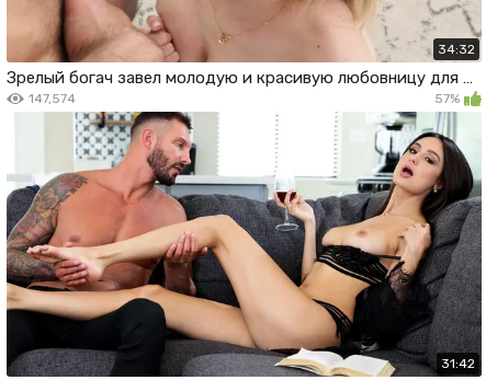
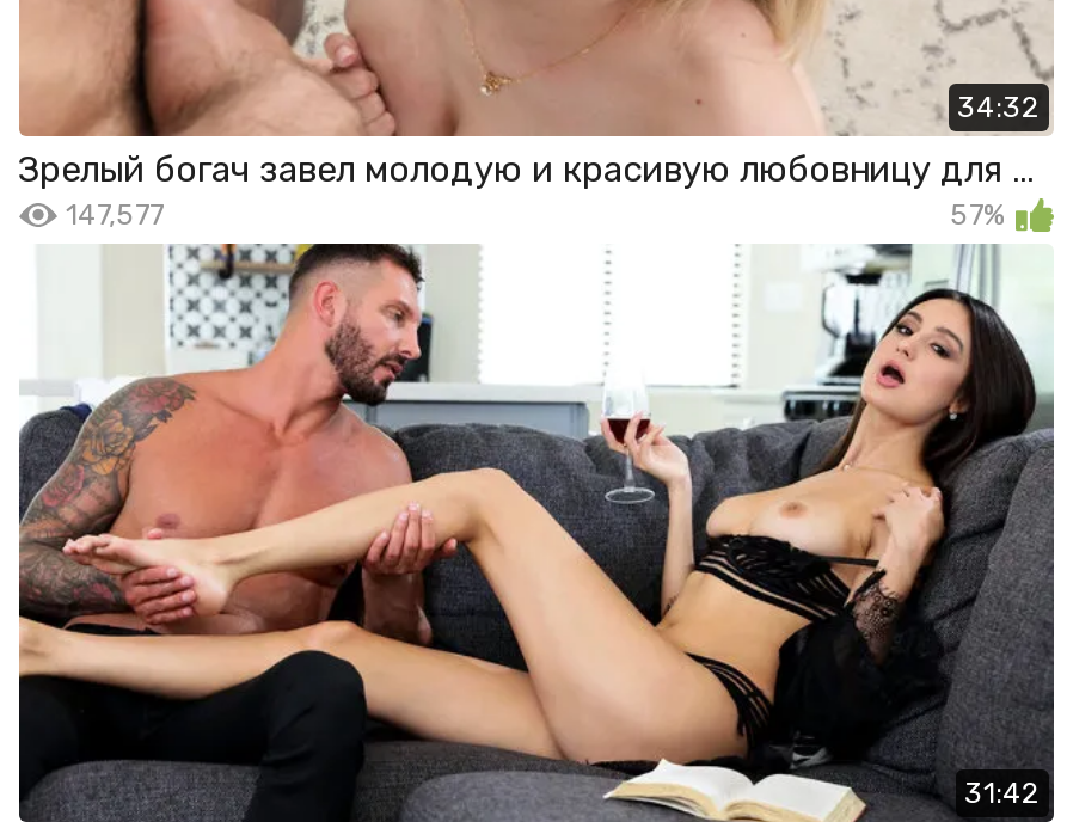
[28,90,75,106] 147,574 -> [66,197,164,231] 147,577

